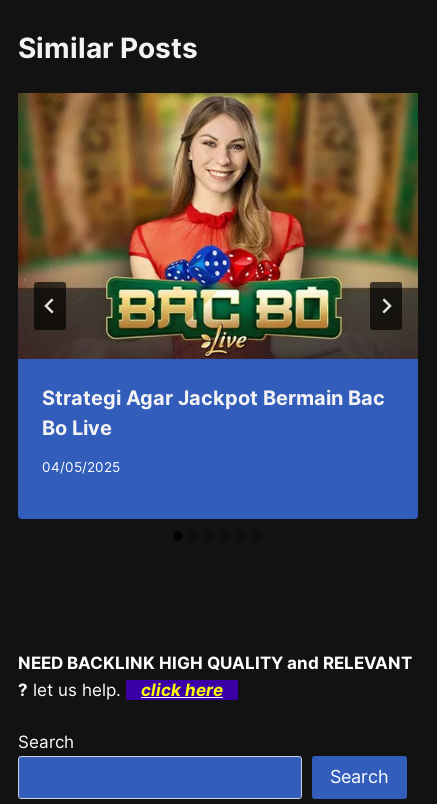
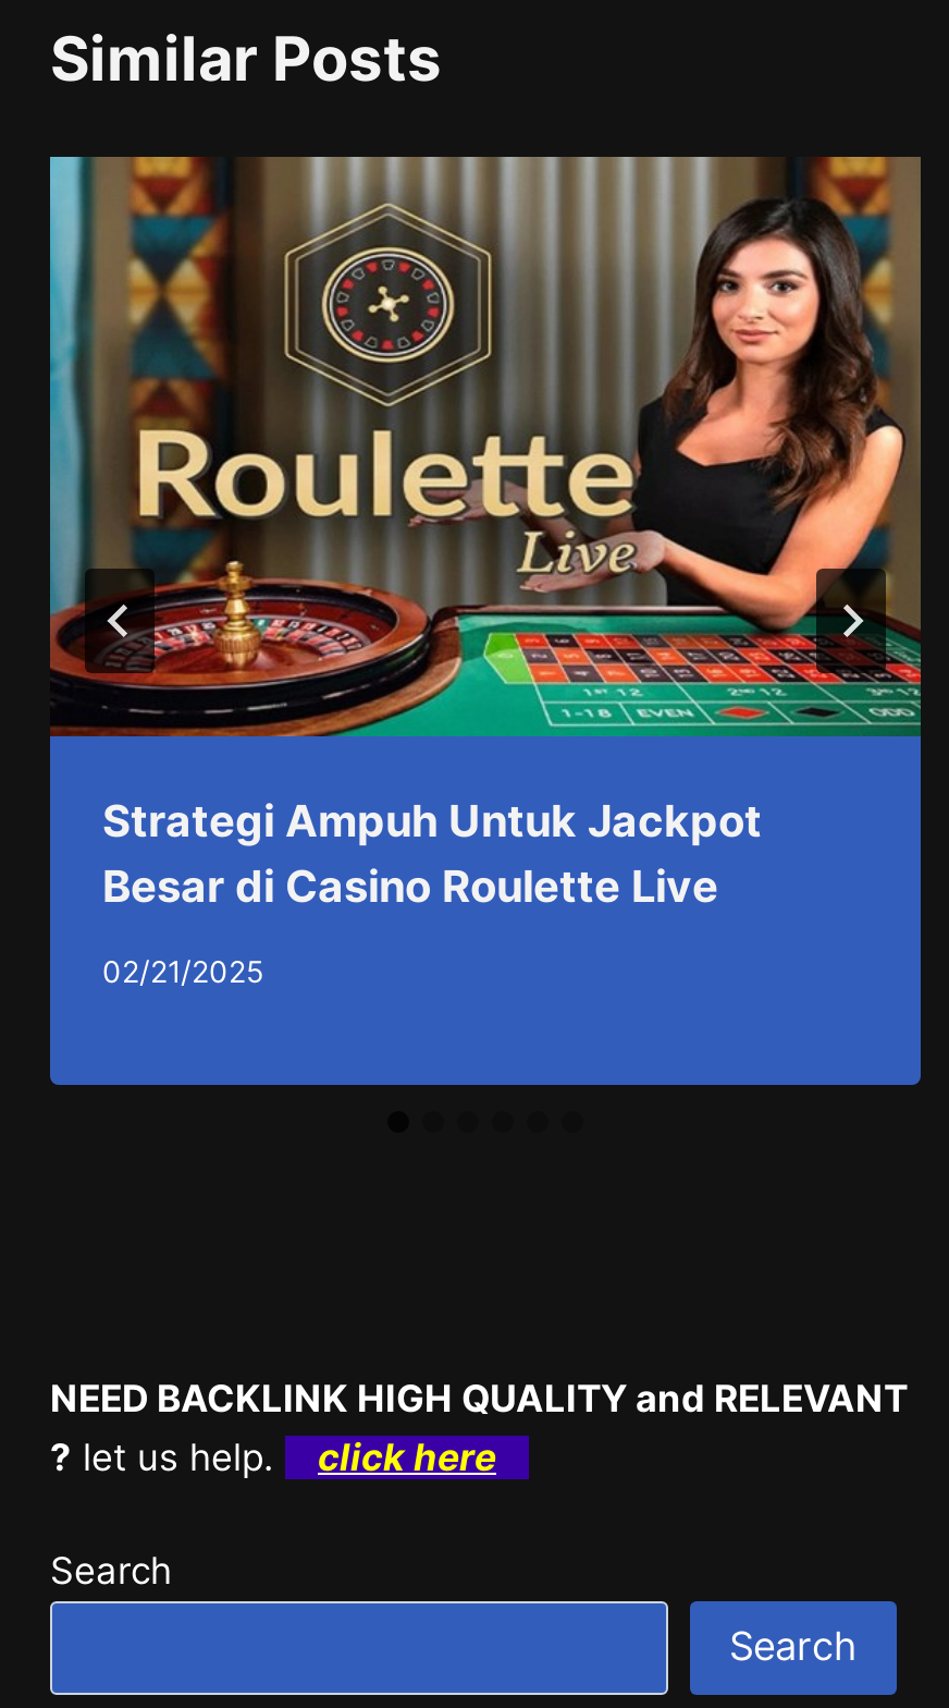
[18,92,418,440] [image] | Strategi Agar Jackpot Bermain Bac | Bo Live -> [48,155,923,914] [image] | Strategi Ampuh Untuk Jackpot | Besar di Casino Roulette Live
[42,459,120,475] 04/05/2025 -> [102,954,263,989] 02/21/2025

